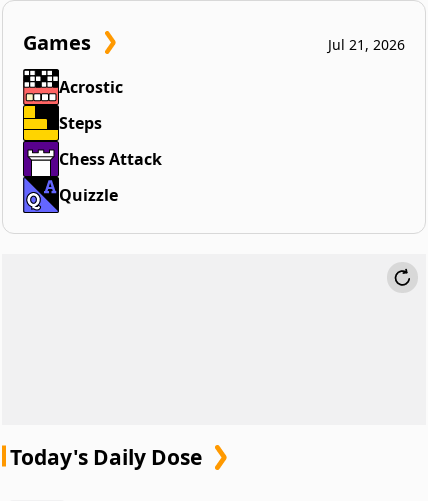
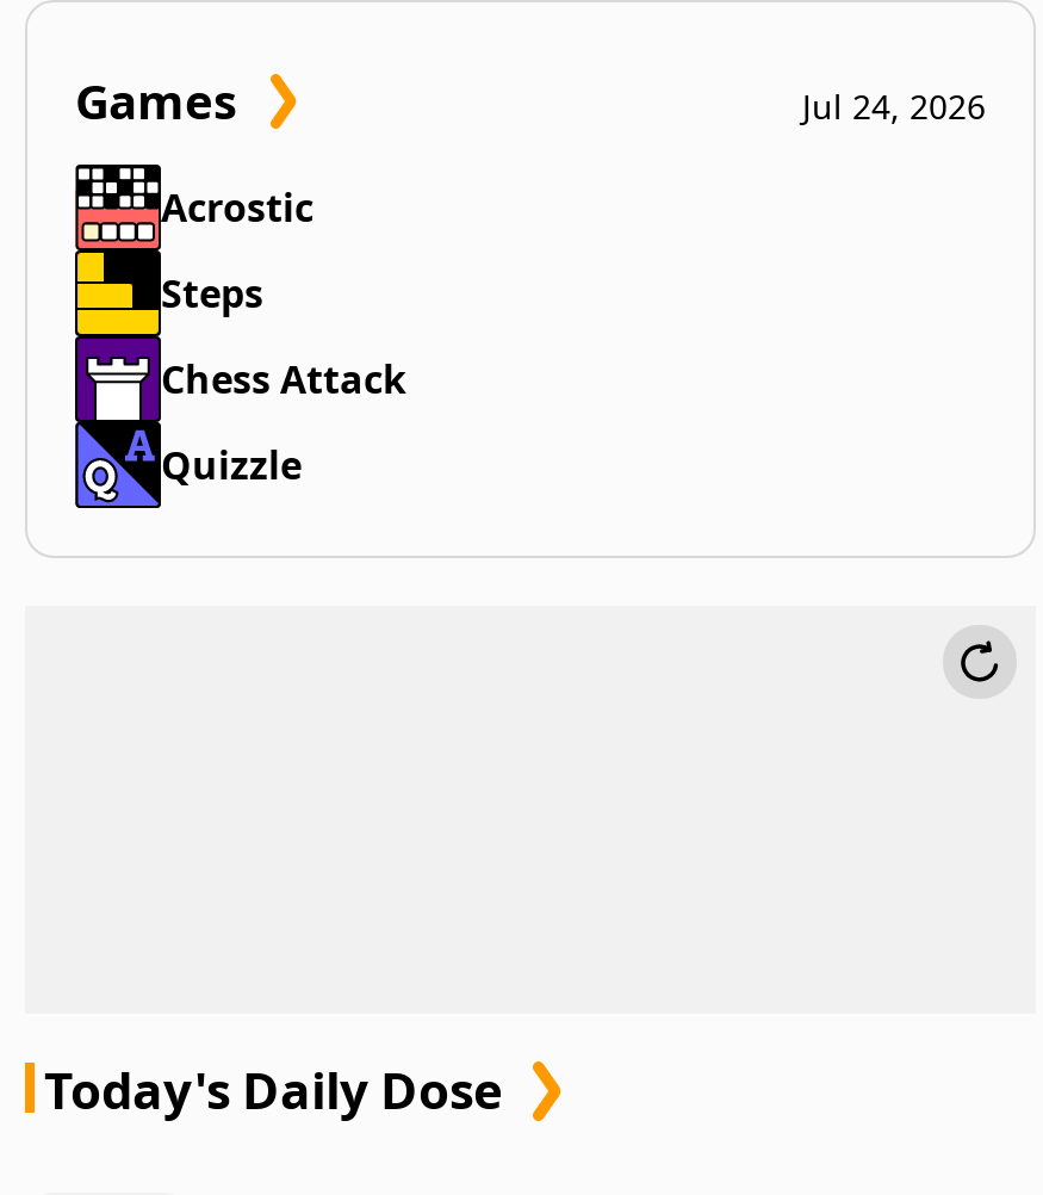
[328,35,405,54] Jul 21, 2026 -> [802,84,986,130] Jul 24, 2026

